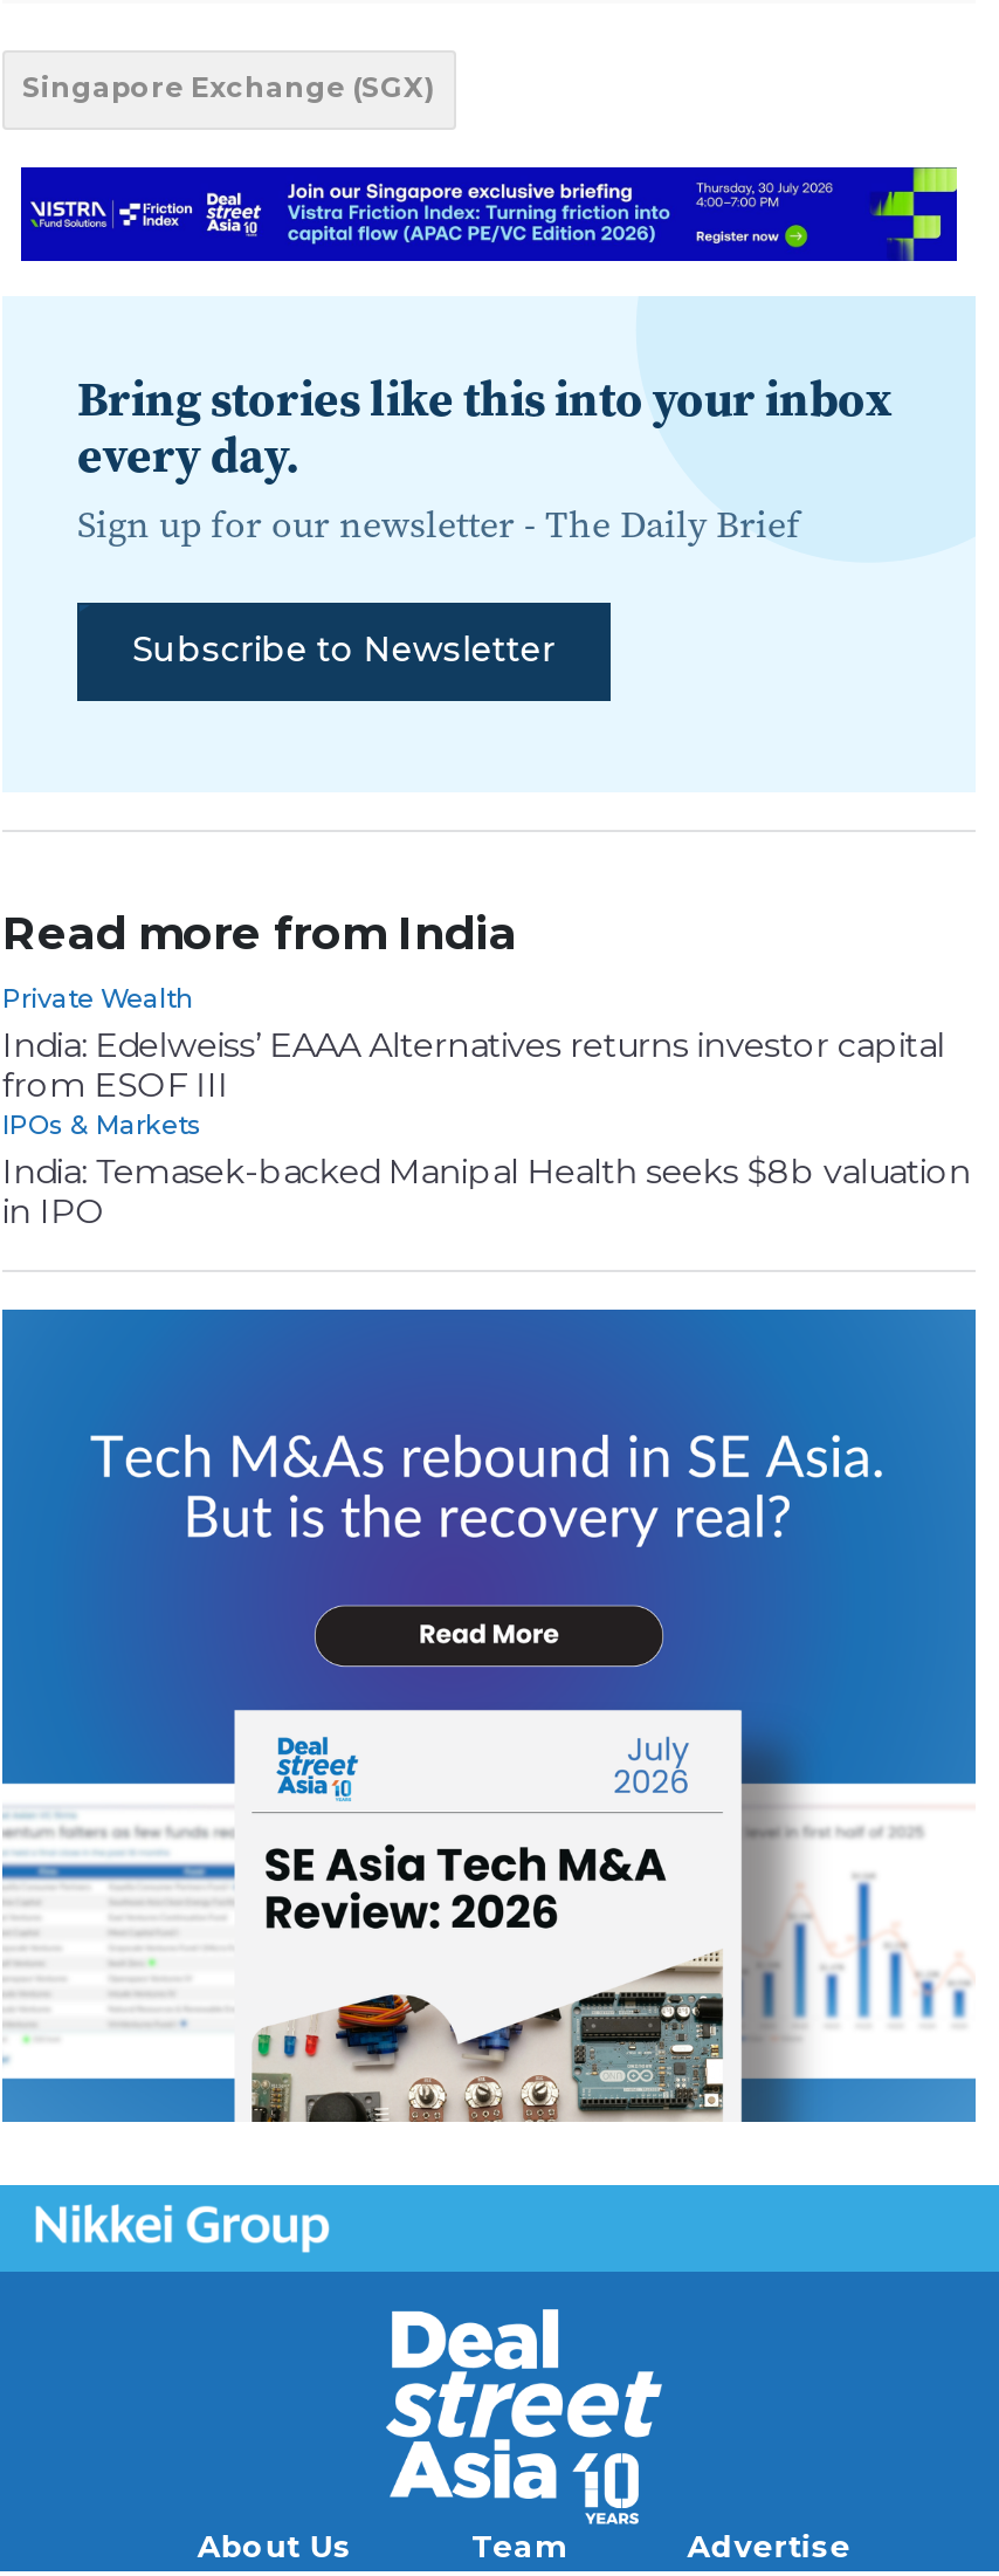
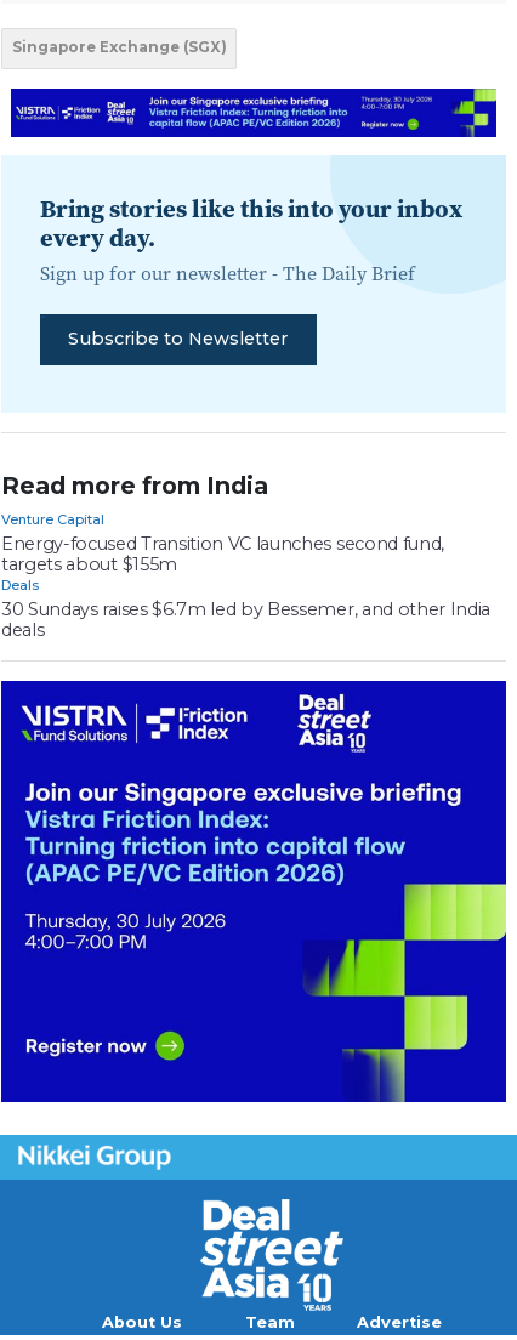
[2,982,971,1232] Private Wealth | India: Edelweiss’ EAAA Alternatives returns investor capital | from ESOF III | IPOs & Markets | India: Temasek-backed Manipal Health seeks $8b valuation | in IPO -> [1,511,490,641] Venture Capital | Energy-focused Transition VC launches second fund, | targets about $155m | Deals | 30 Sundays raises $6.7m led by Bessemer, and other India | deals
[7,1307,978,2124] [image] -> [4,680,507,1103] [image]

